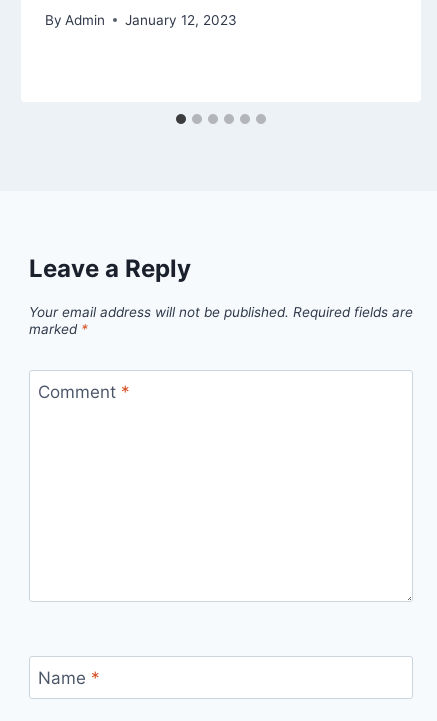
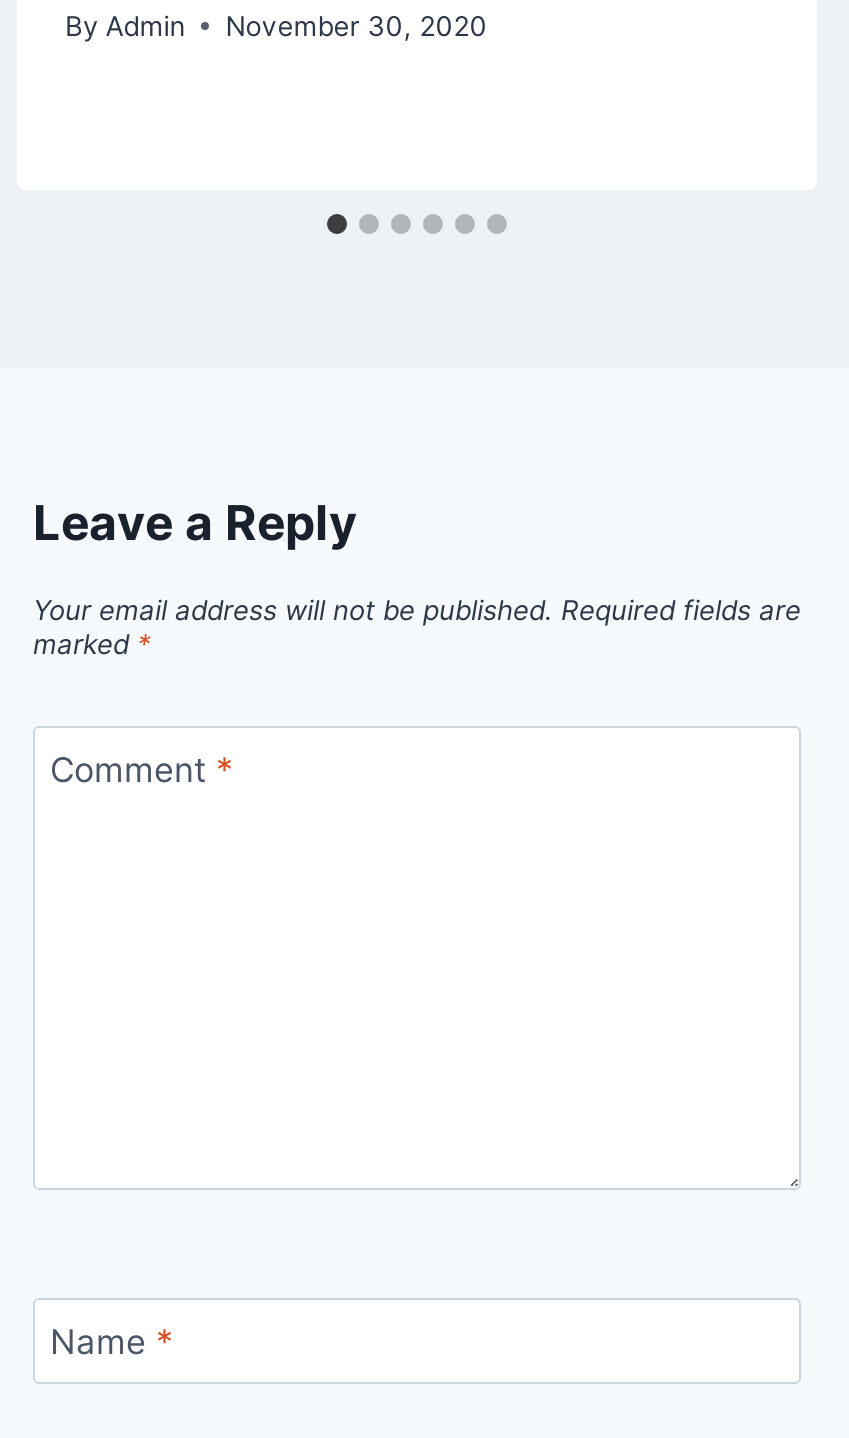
[45,12,237,28] By Admin January 12, 2023 -> [65,10,487,42] By Admin November 30, 2020

